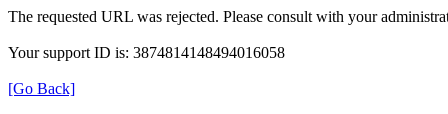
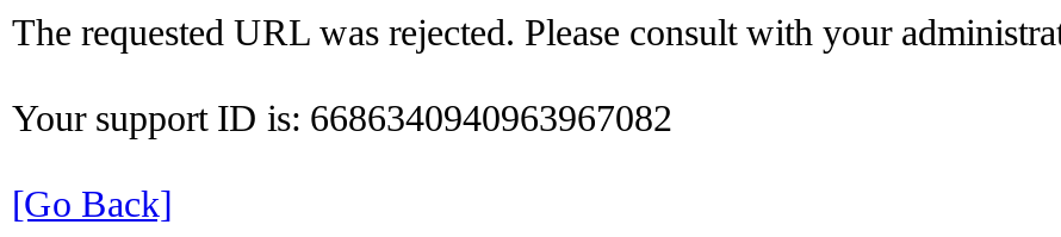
[8,44,285,61] Your support ID is: 3874814148494016058 -> [12,98,672,138] Your support ID is: 6686340940963967082

